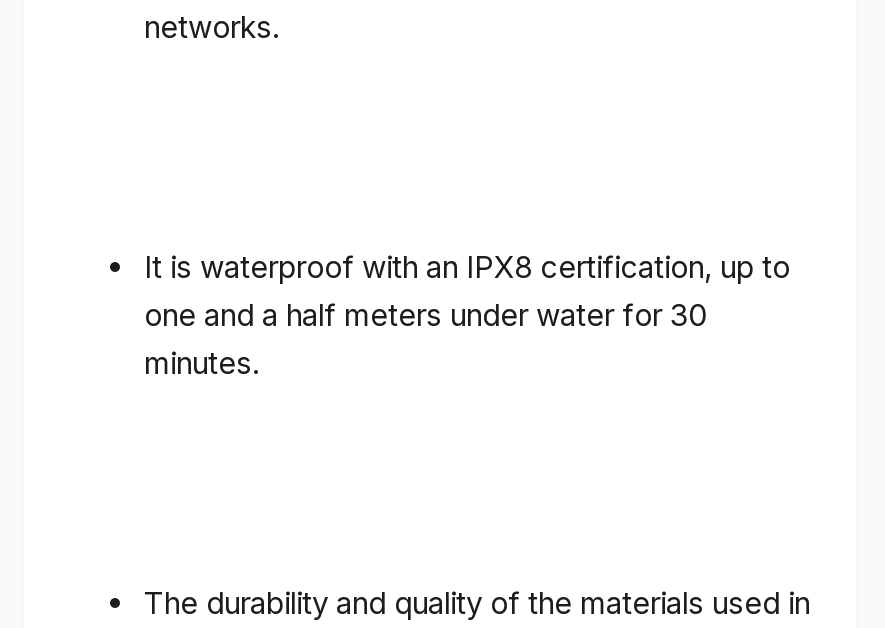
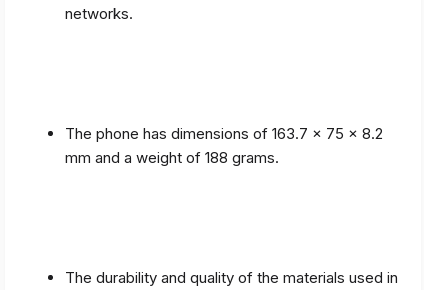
[144,247,790,381] It is waterproof with an IPX8 certification, up to | one and a half meters under water for 30 | minutes. -> [65,123,383,166] The phone has dimensions of 163.7 x 75 x 8.2 | mm and a weight of 188 grams.

